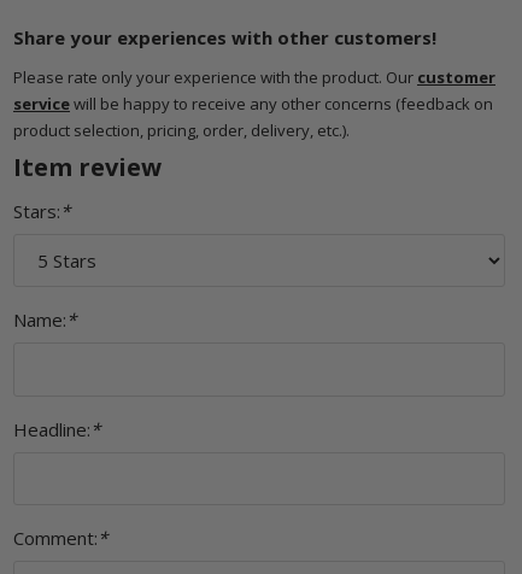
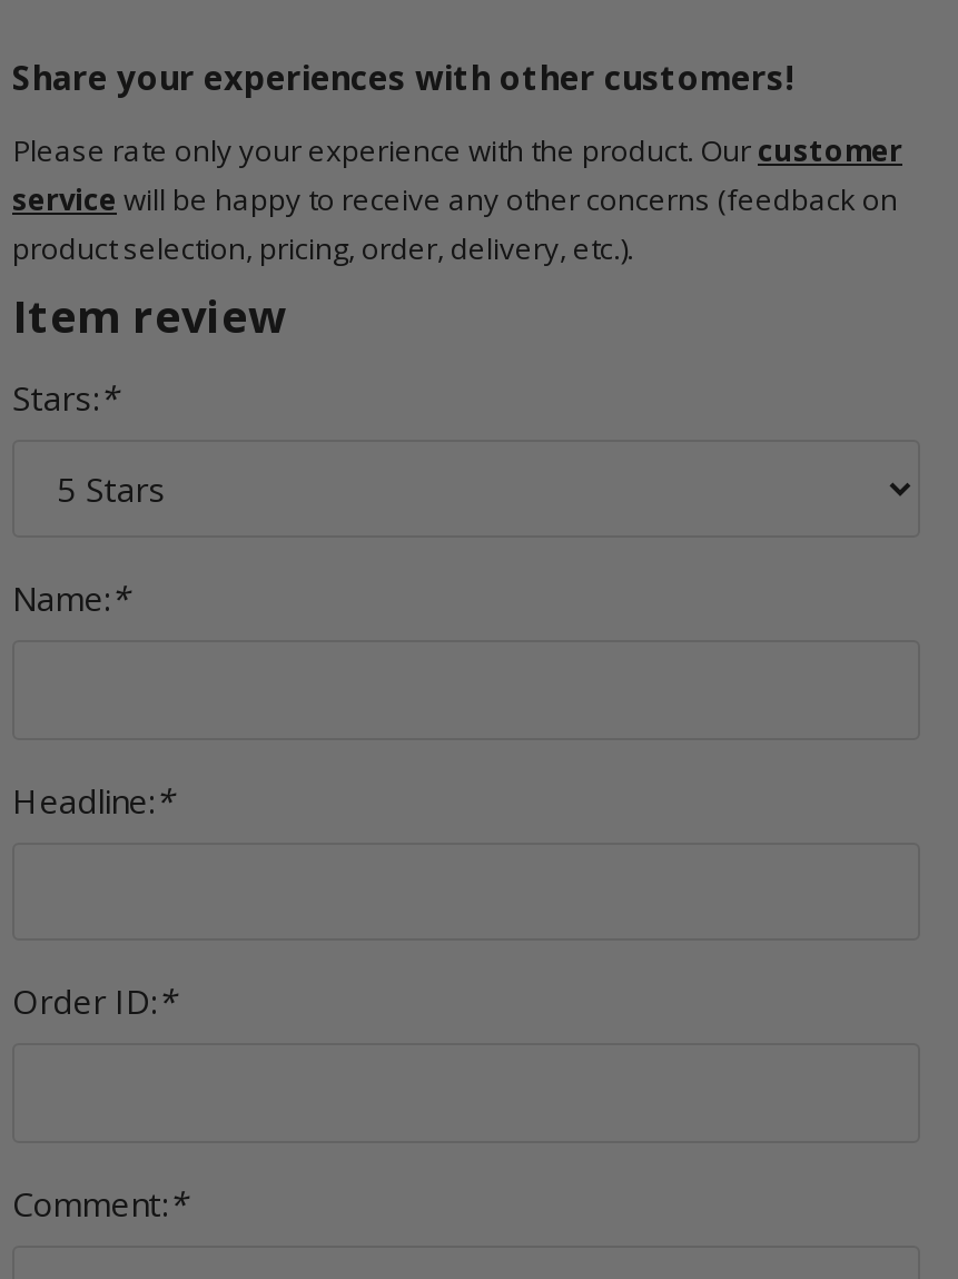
none -> [12,979,175,1023] Order ID:*

